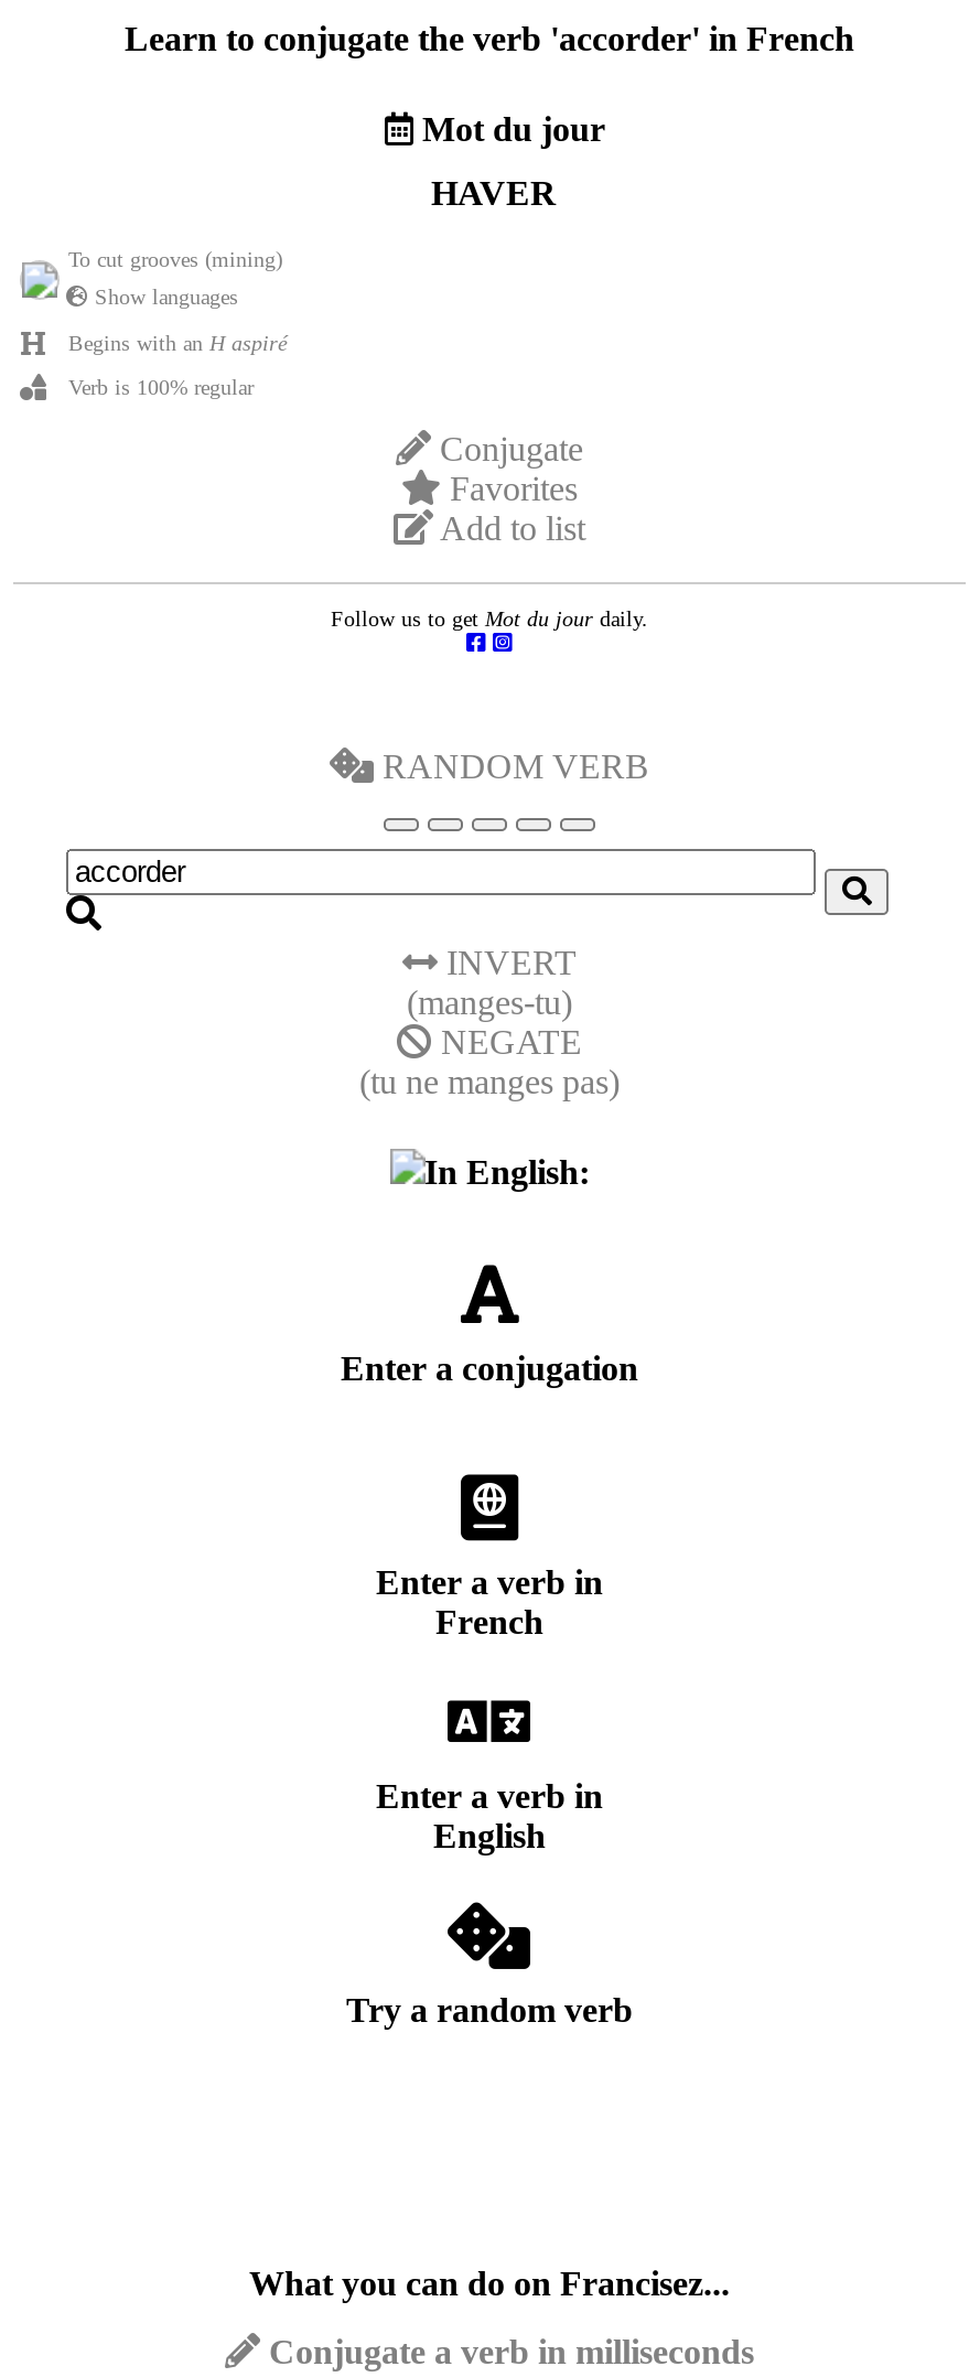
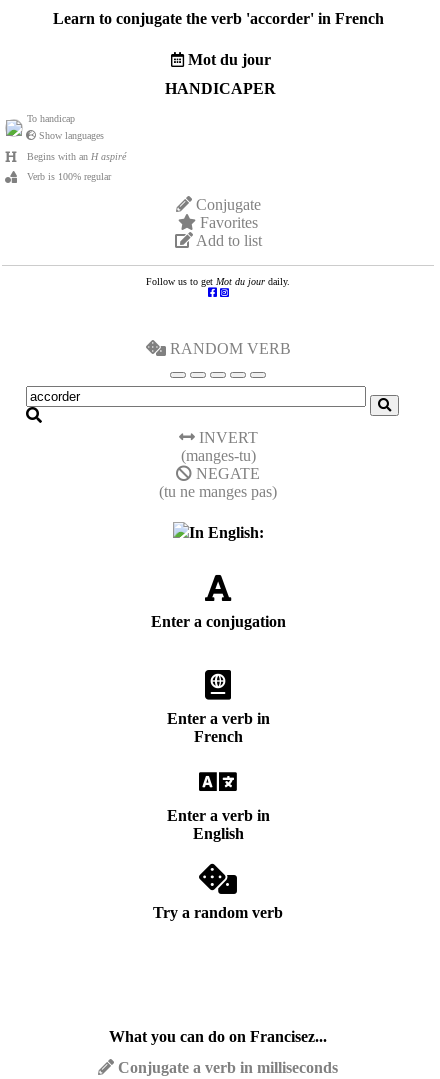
[422,175,557,212] HAVER -> [160,80,275,97] HANDICAPER
[68,247,282,271] To cut grooves (mining) -> [27,113,75,124] To handicap

